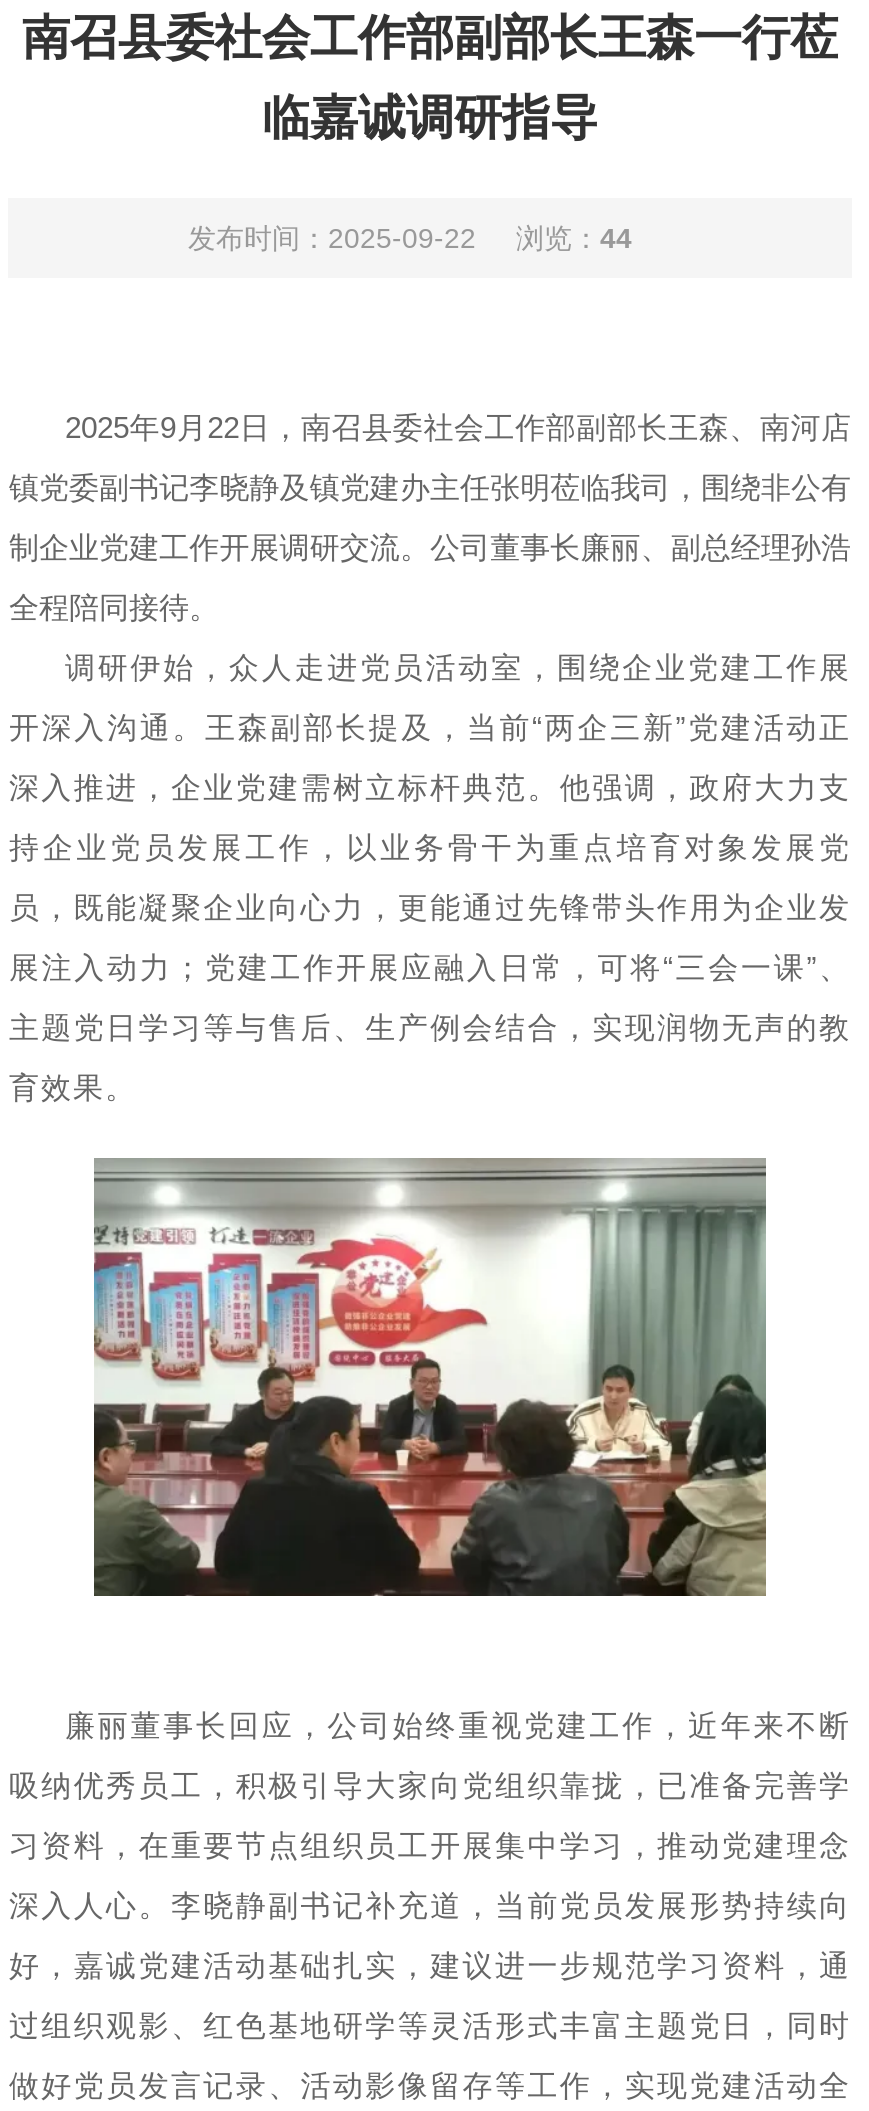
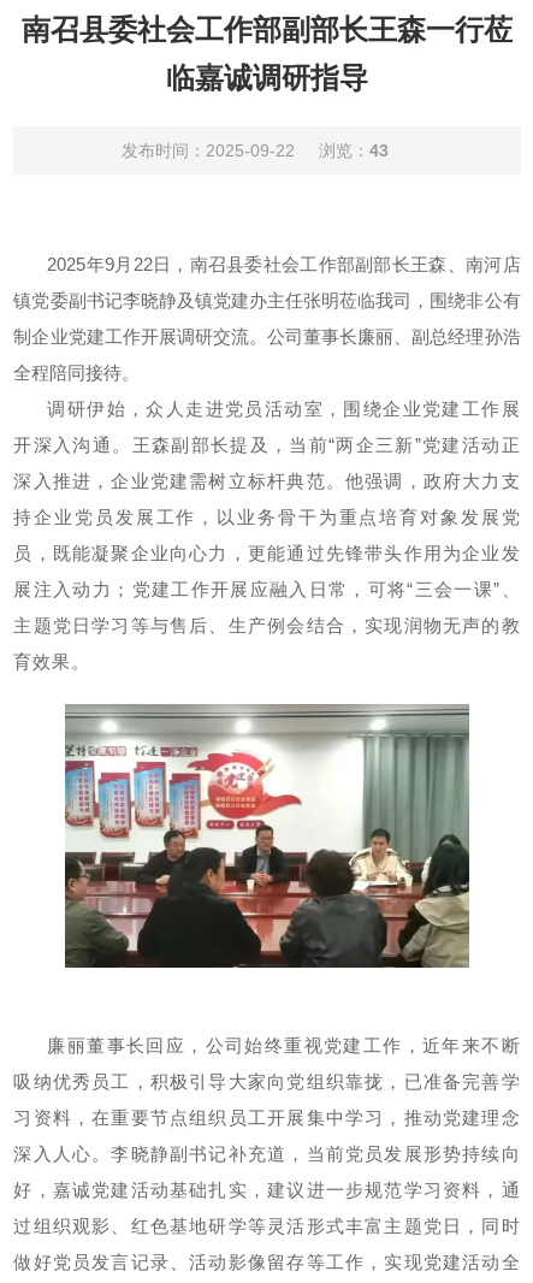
[188,222,632,254] 发布时间：2025-09-22 浏览：44 -> [122,141,389,160] 发布时间：2025-09-22 浏览：43

